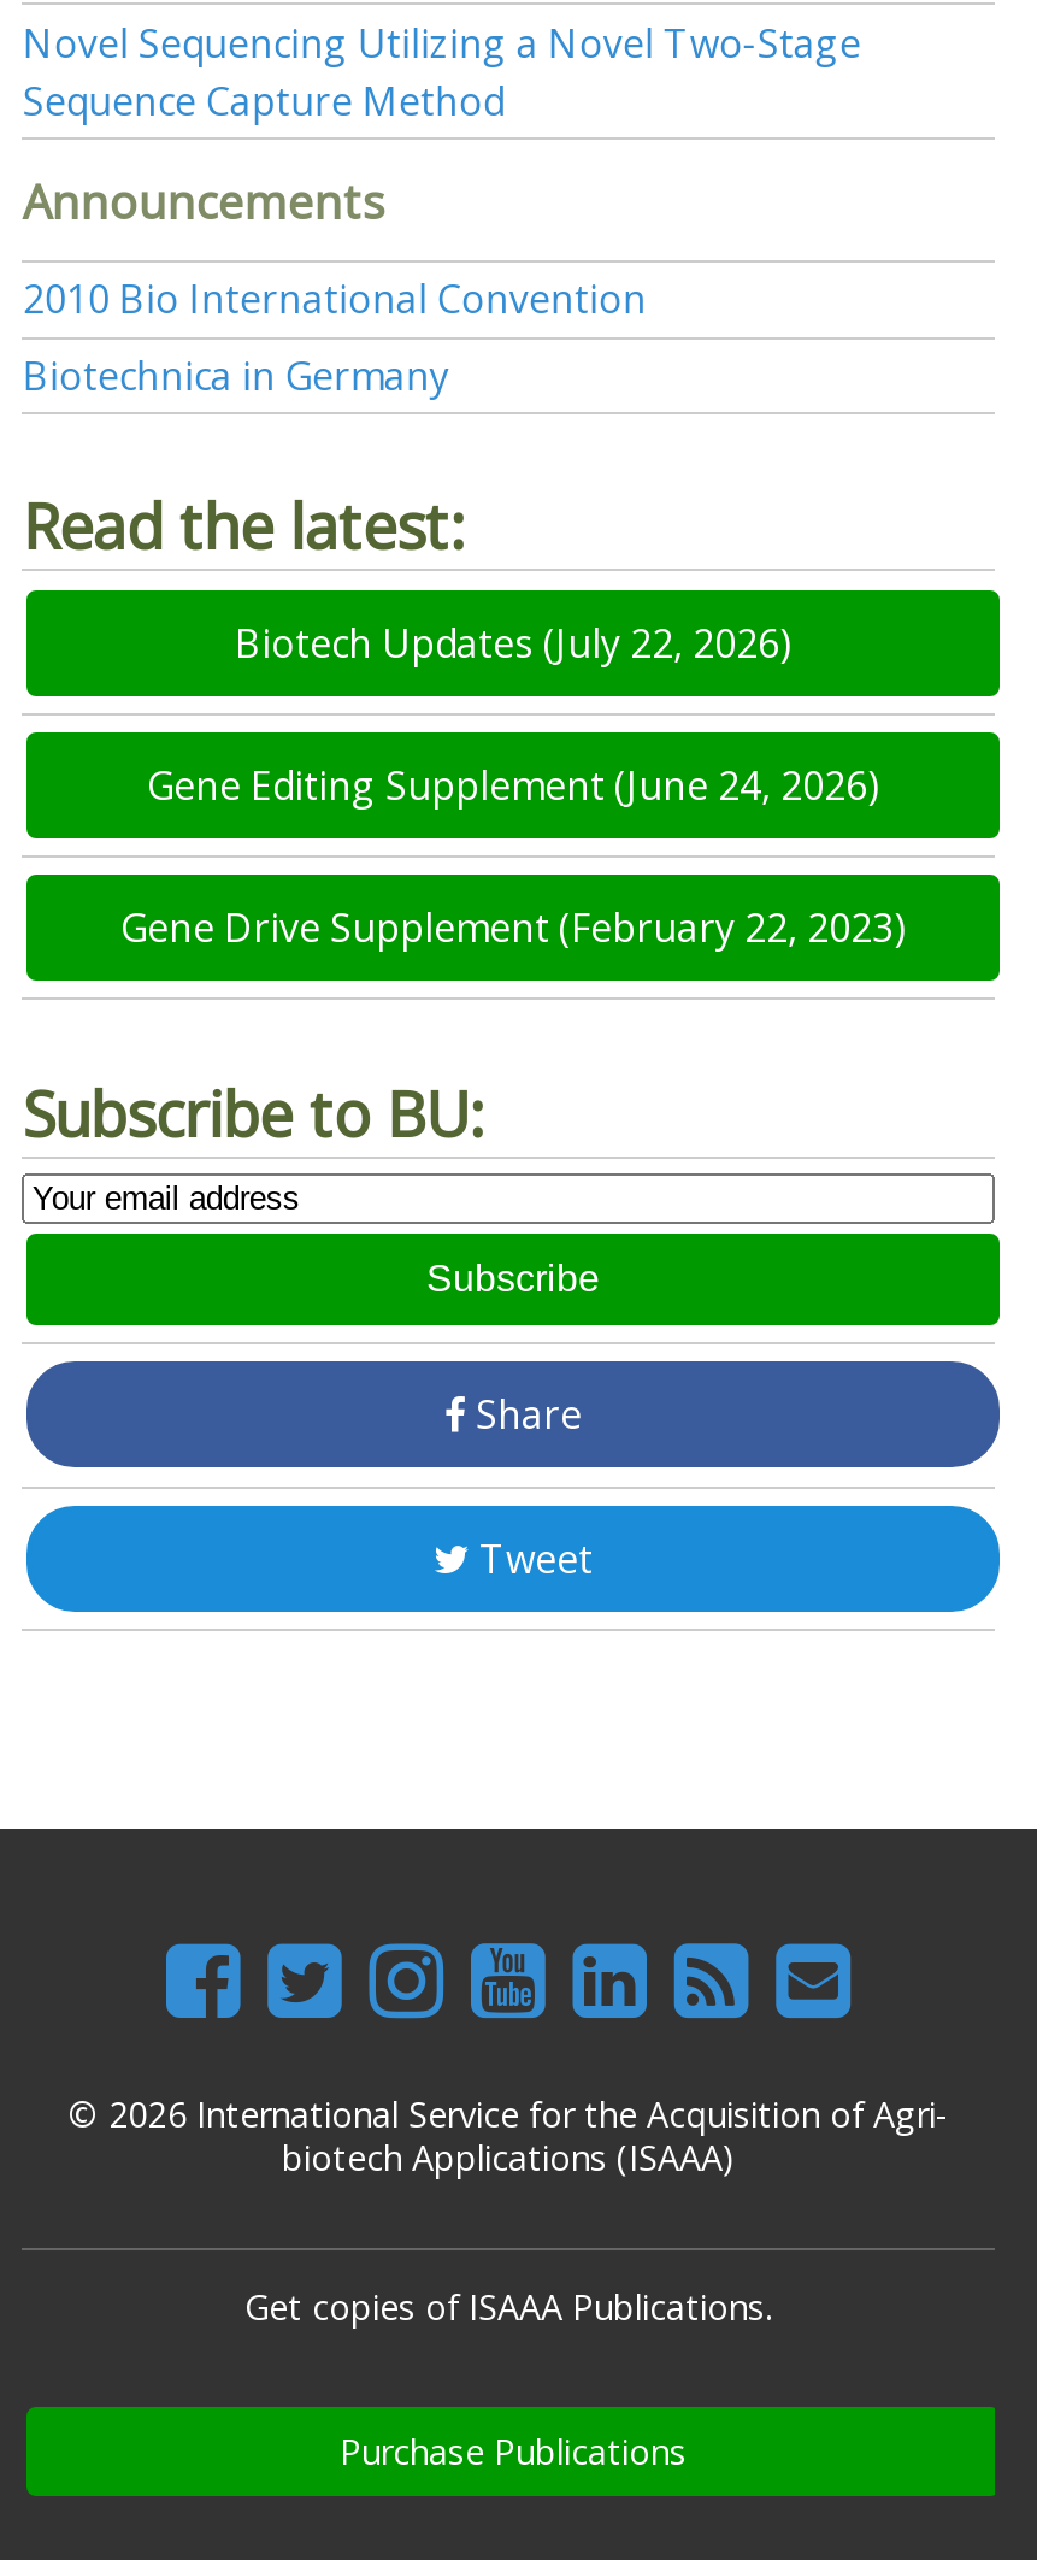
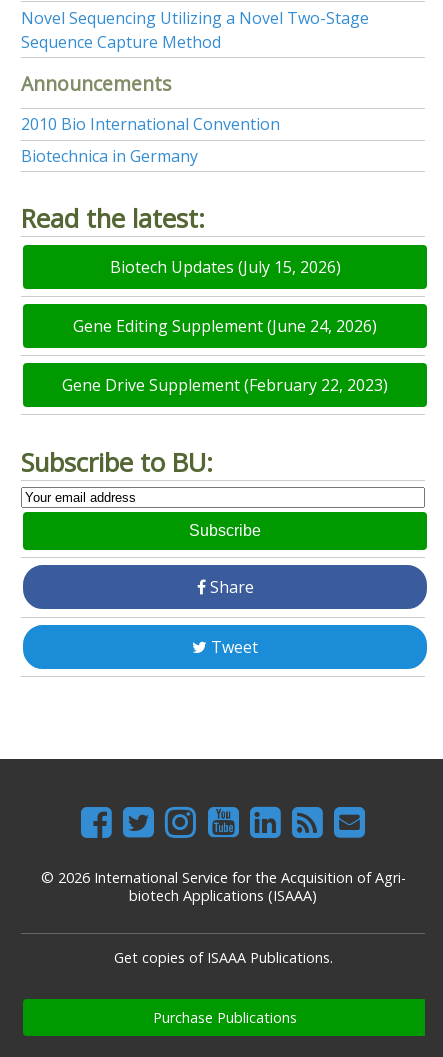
[235,616,791,669] Biotech Updates (July 22, 2026) -> [109,255,340,277] Biotech Updates (July 15, 2026)

